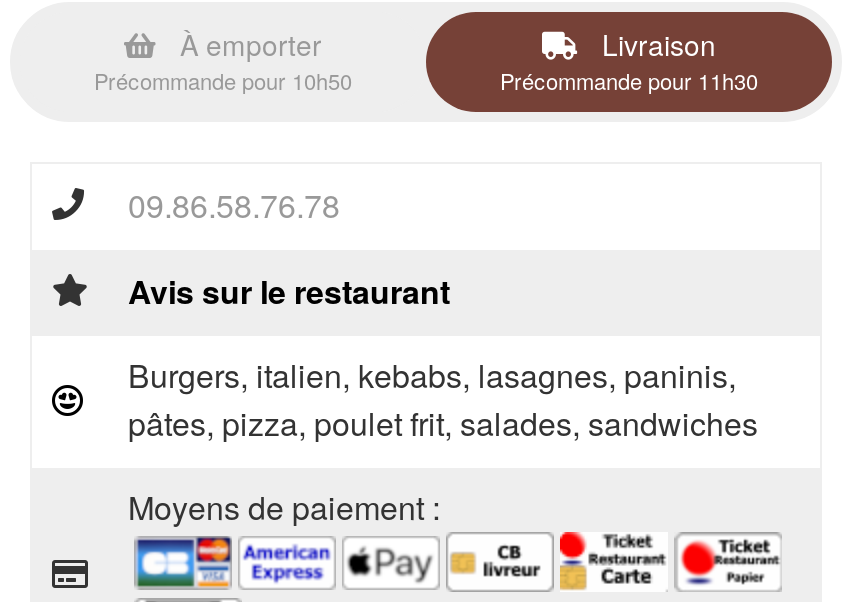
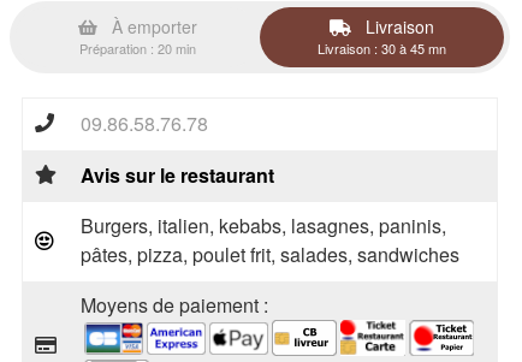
[94,64,352,96] Précommande pour 10h50 -> [79,38,196,58] Préparation : 20 min
[500,64,758,96] Précommande pour 11h30 -> [318,38,446,58] Livraison : 30 à 45 mn

